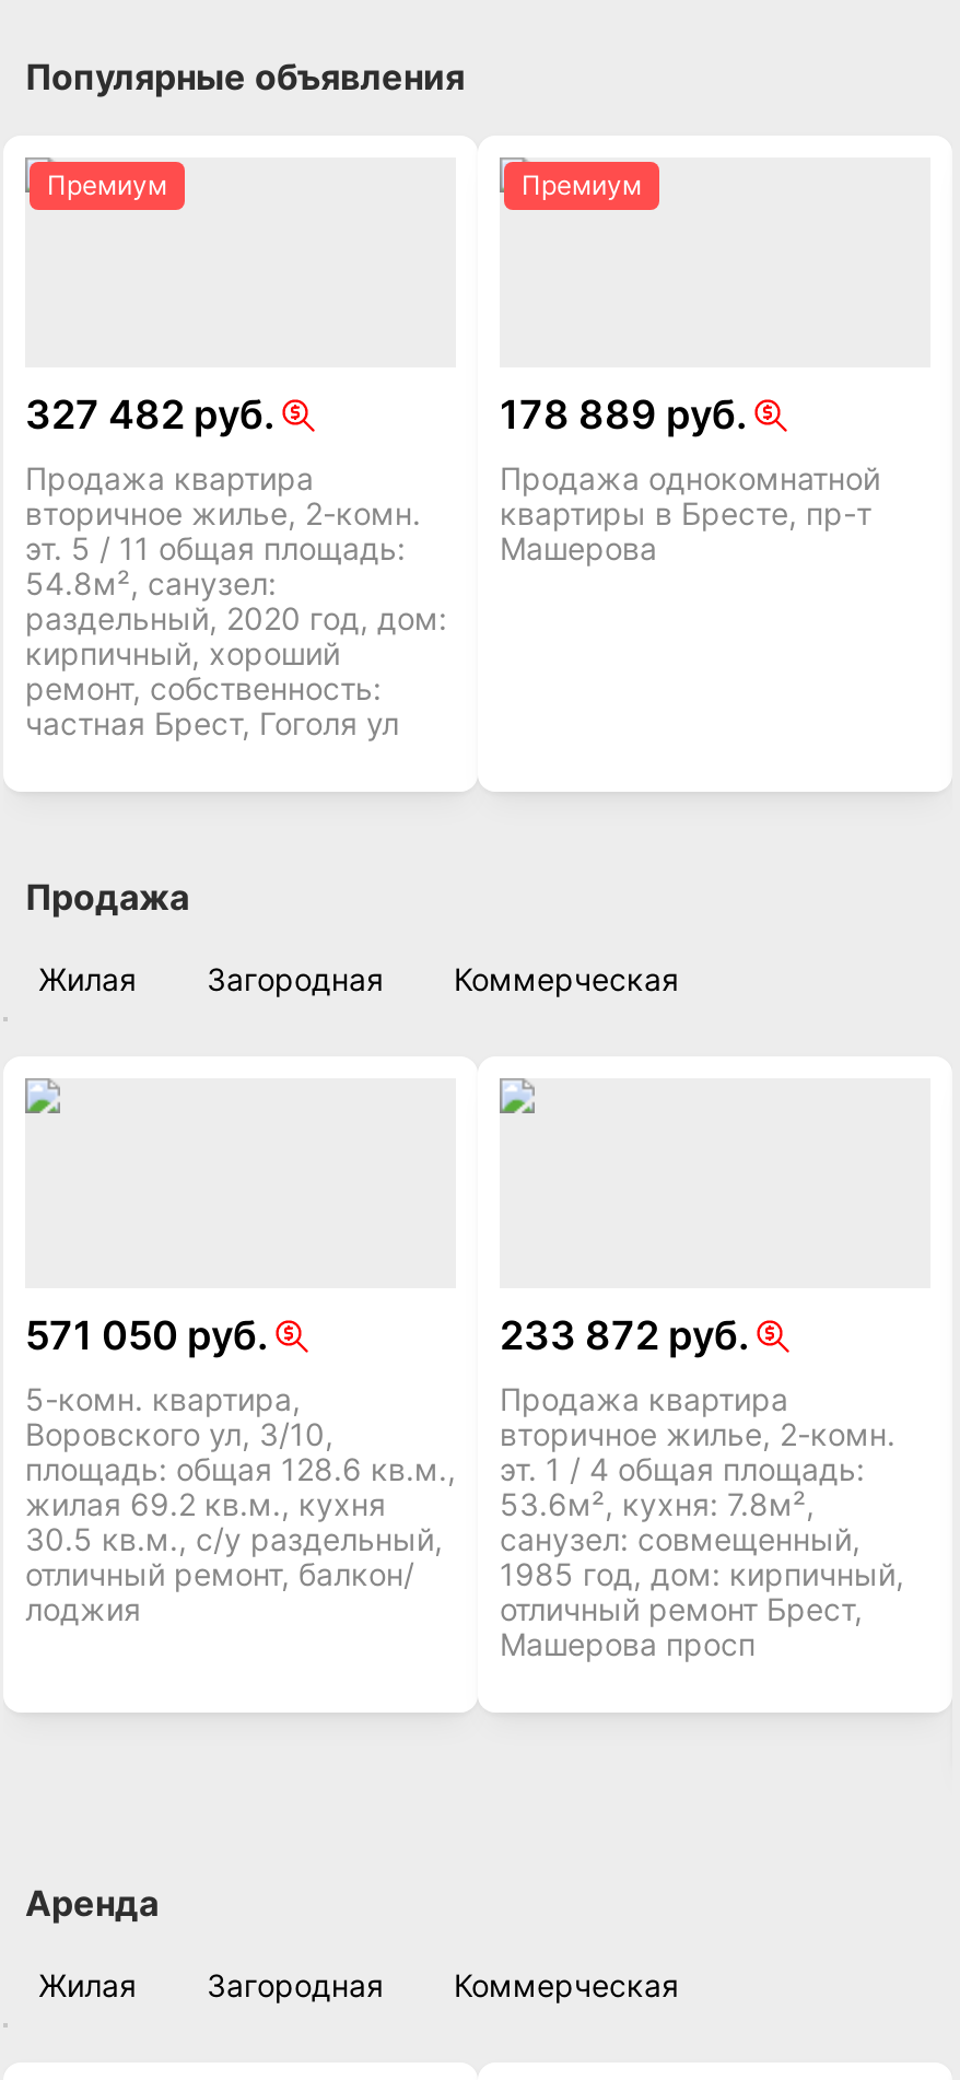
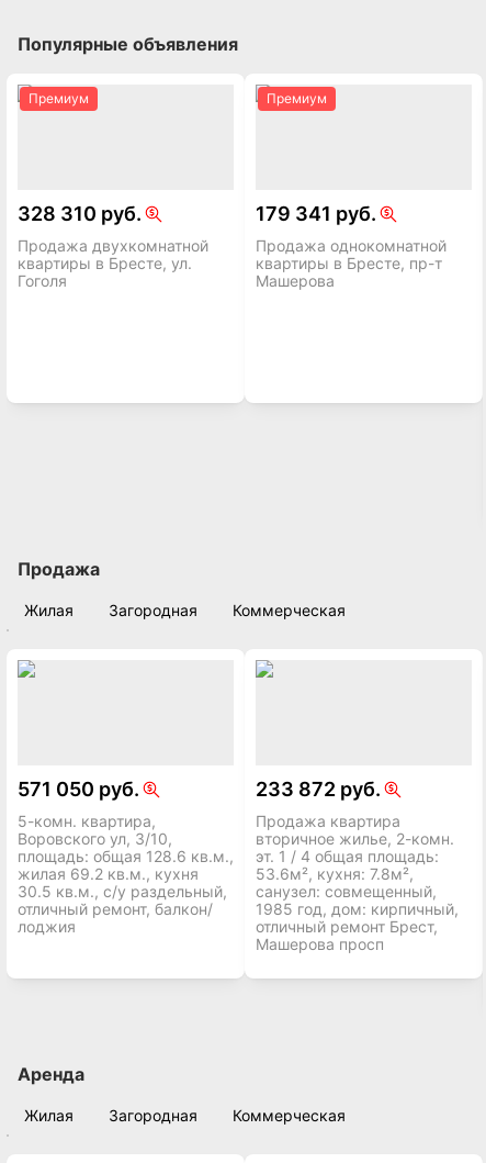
[25,392,274,437] 327 482 руб. -> [18,202,142,225] 328 310 руб.
[500,392,747,437] 178 889 руб. -> [256,202,376,225] 179 341 руб.
[25,459,447,741] Продажа квартира | вторичное жилье, 2-комн. | эт. 5 / 11 общая площадь: | 54.8м², cанузел: | раздельный, 2020 год, дом: | кирпичный, хороший | ремонт, собственность: | частная Брест, Гоголя ул -> [18,236,208,290] Продажа двухкомнатной | квартиры в Бресте, ул. | Гоголя

